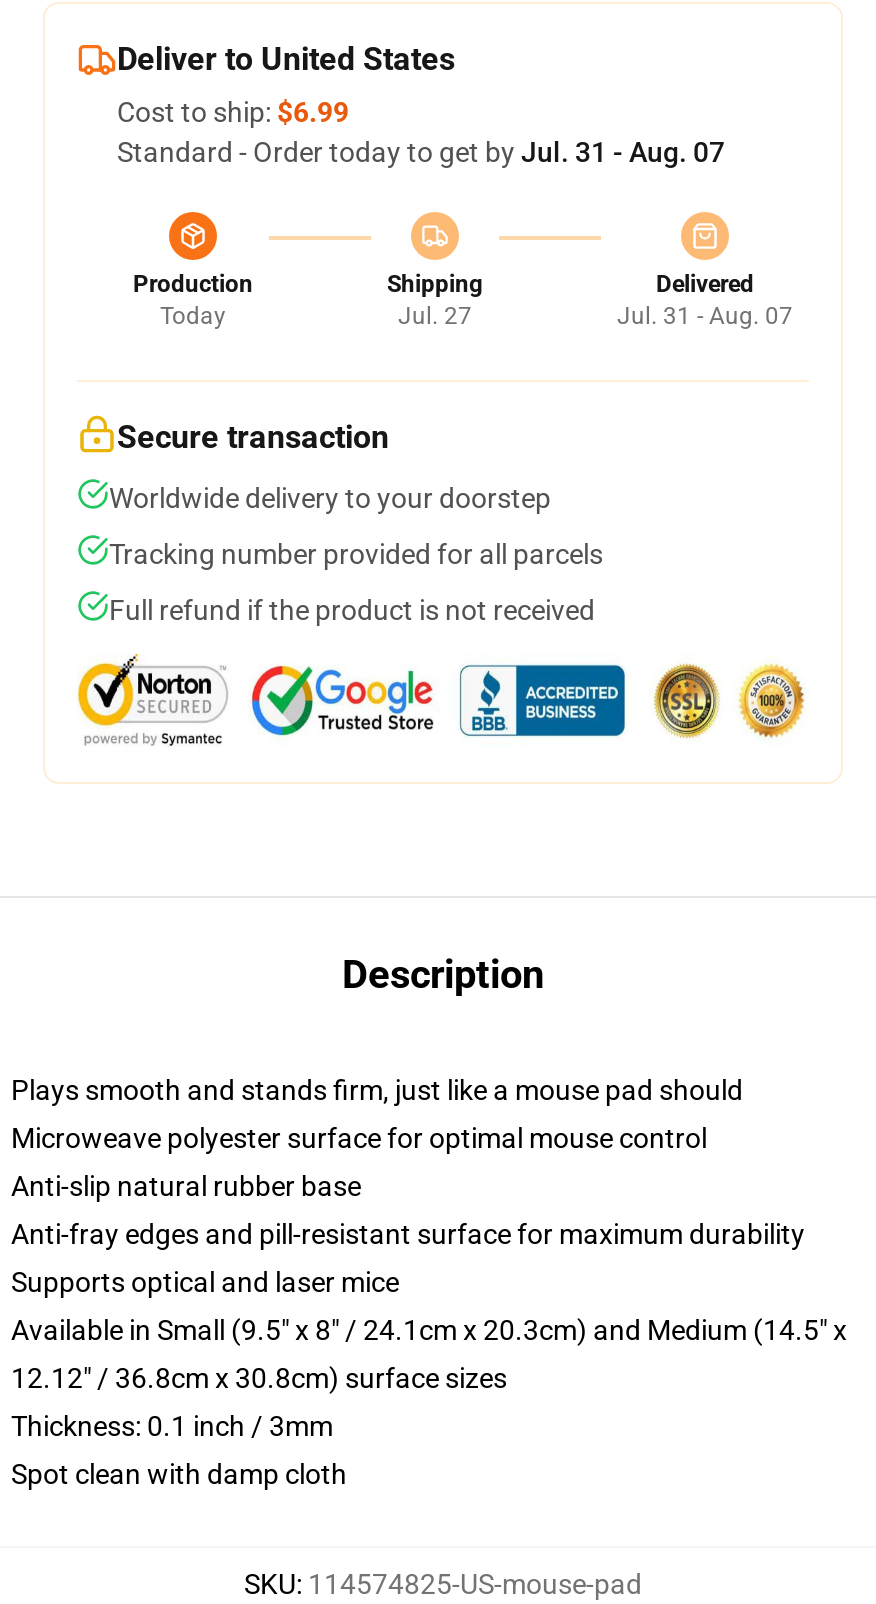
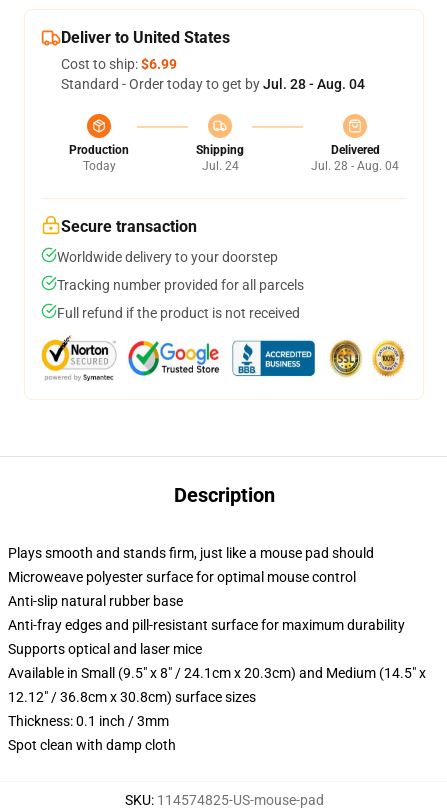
[117,136,725,168] Standard - Order today to get by Jul. 31 - Aug. 07 -> [61,76,365,92] Standard - Order today to get by Jul. 28 - Aug. 04
[398,302,472,330] Jul. 27 -> [201,159,238,173] Jul. 24
[617,302,793,330] Jul. 31 - Aug. 07 -> [311,159,399,173] Jul. 28 - Aug. 04

